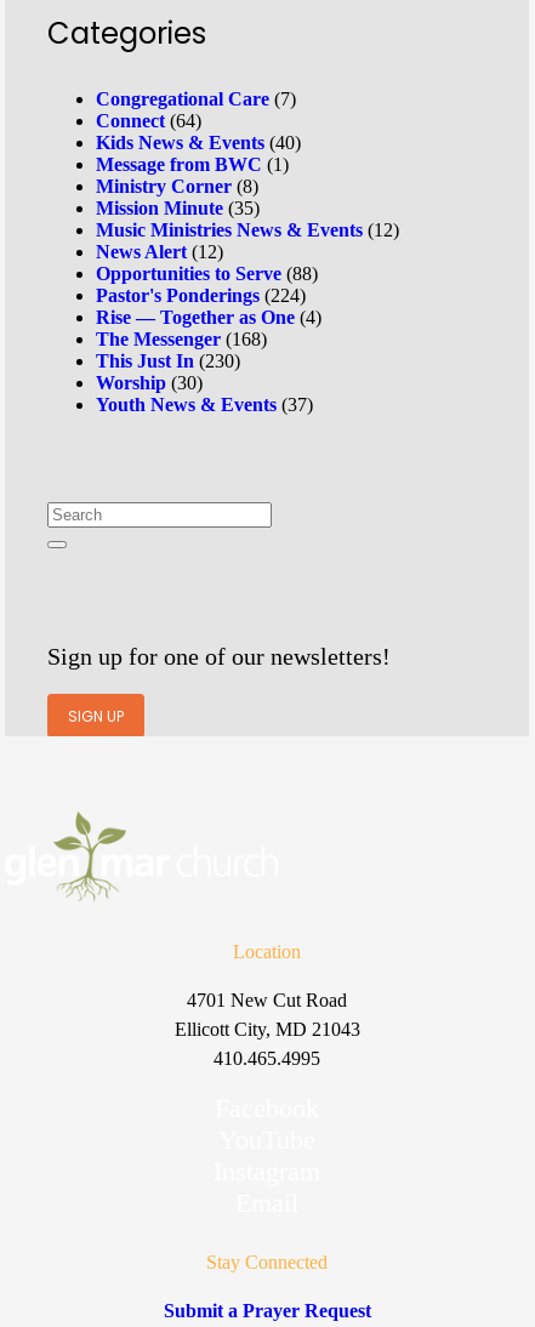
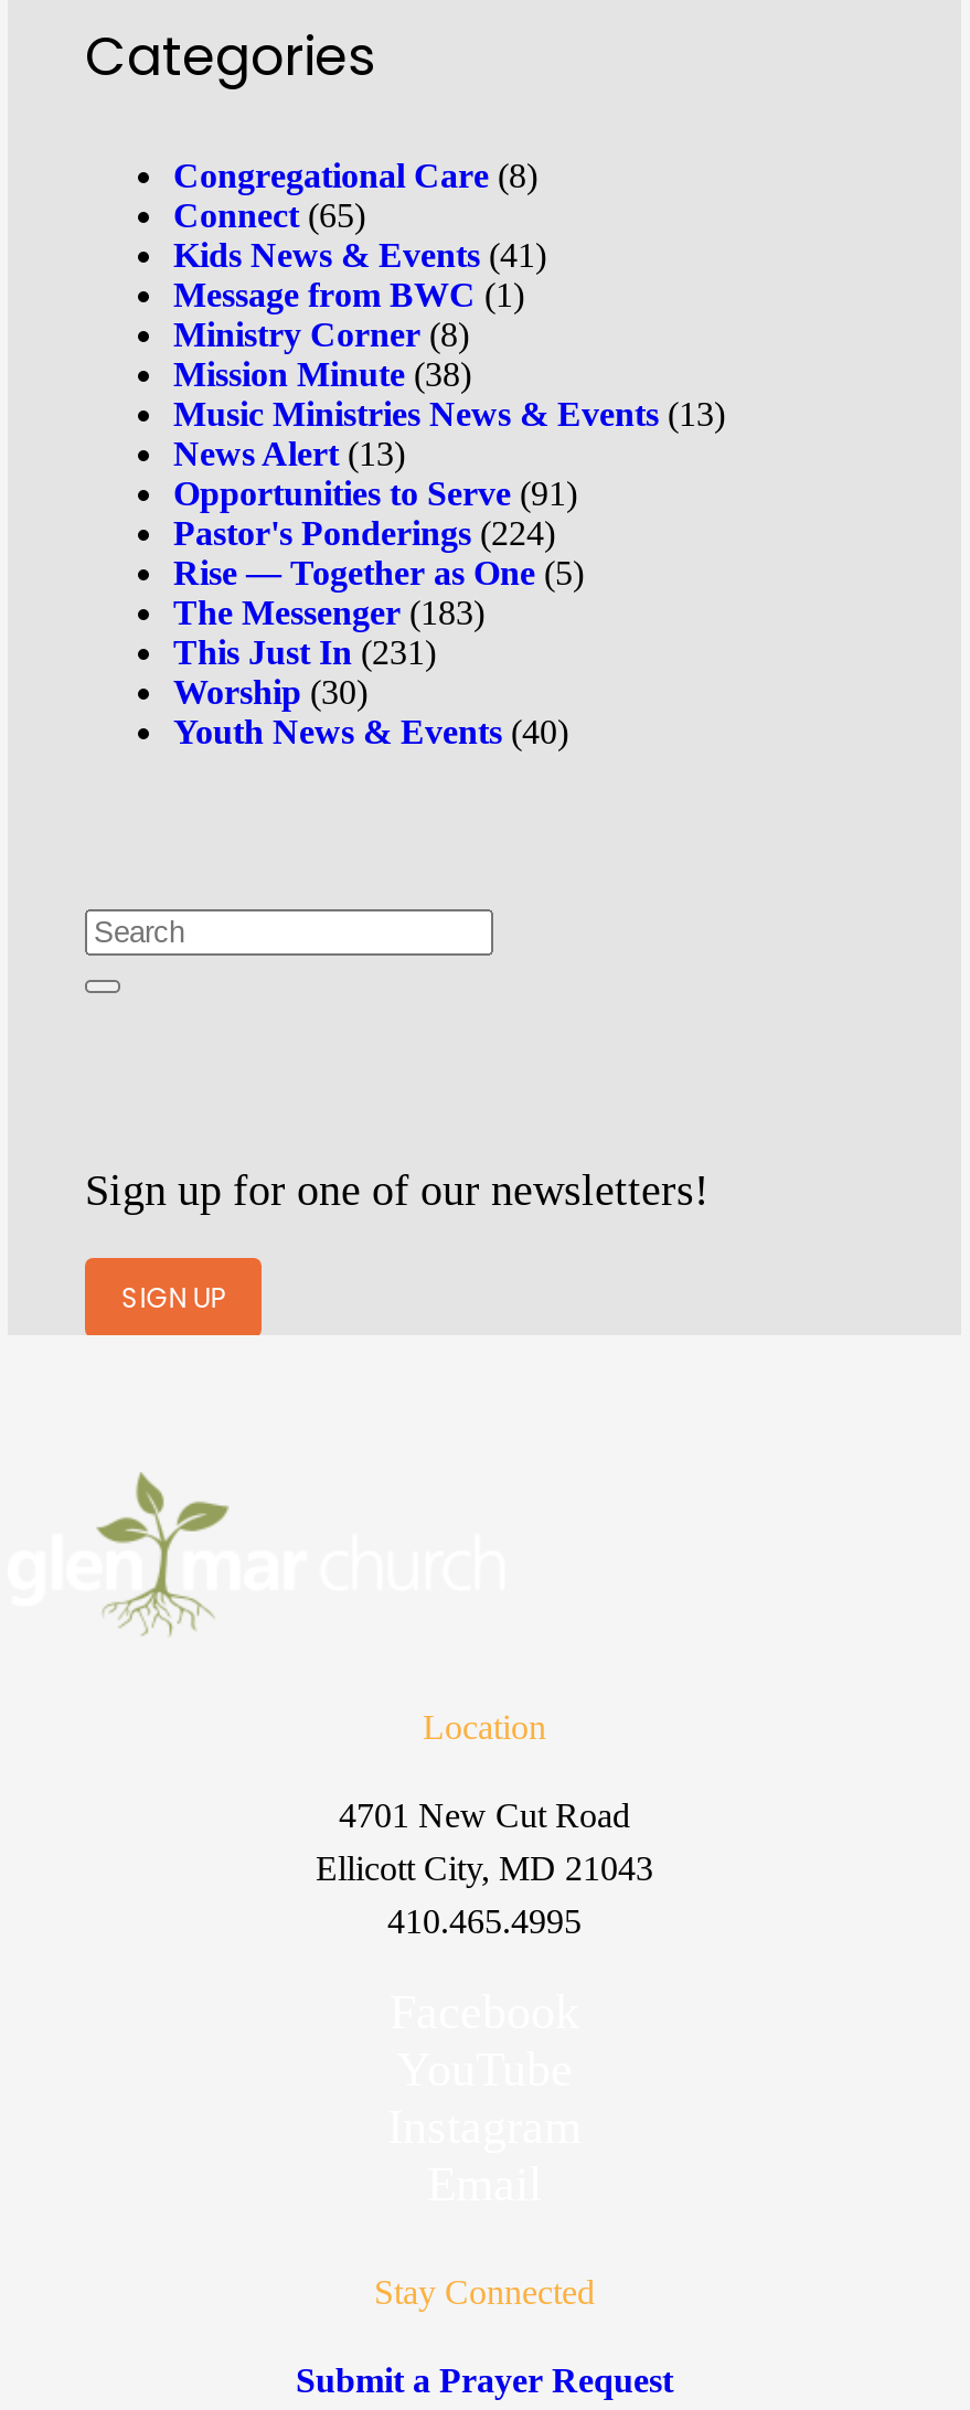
[96,89,296,110] Congregational Care (7) -> [173,158,537,195] Congregational Care (8)
[96,111,201,131] Connect (64) -> [173,197,365,235] Connect (65)
[96,133,301,153] Kids News & Events (40) -> [173,237,546,275] Kids News & Events (41)
[96,198,260,219] Mission Minute (35) -> [173,356,471,394] Mission Minute (38)
[96,220,399,241] Music Ministries News & Events (12) -> [173,396,725,433] Music Ministries News & Events (13)
[96,242,223,262] News Alert (12) -> [173,436,405,473] News Alert (13)
[96,264,318,284] Opportunities to Serve (88) -> [173,475,577,513] Opportunities to Serve (91)
[96,307,321,328] Rise — Together as One (4) -> [173,555,584,592] Rise — Together as One (5)
[96,329,267,350] The Messenger (168) -> [173,595,484,632] The Messenger (183)
[96,351,240,372] This Just In(230) -> [173,634,436,672] This Just In(231)
[96,395,313,415] Youth News & Events (37) -> [173,714,568,751] Youth News & Events (40)

